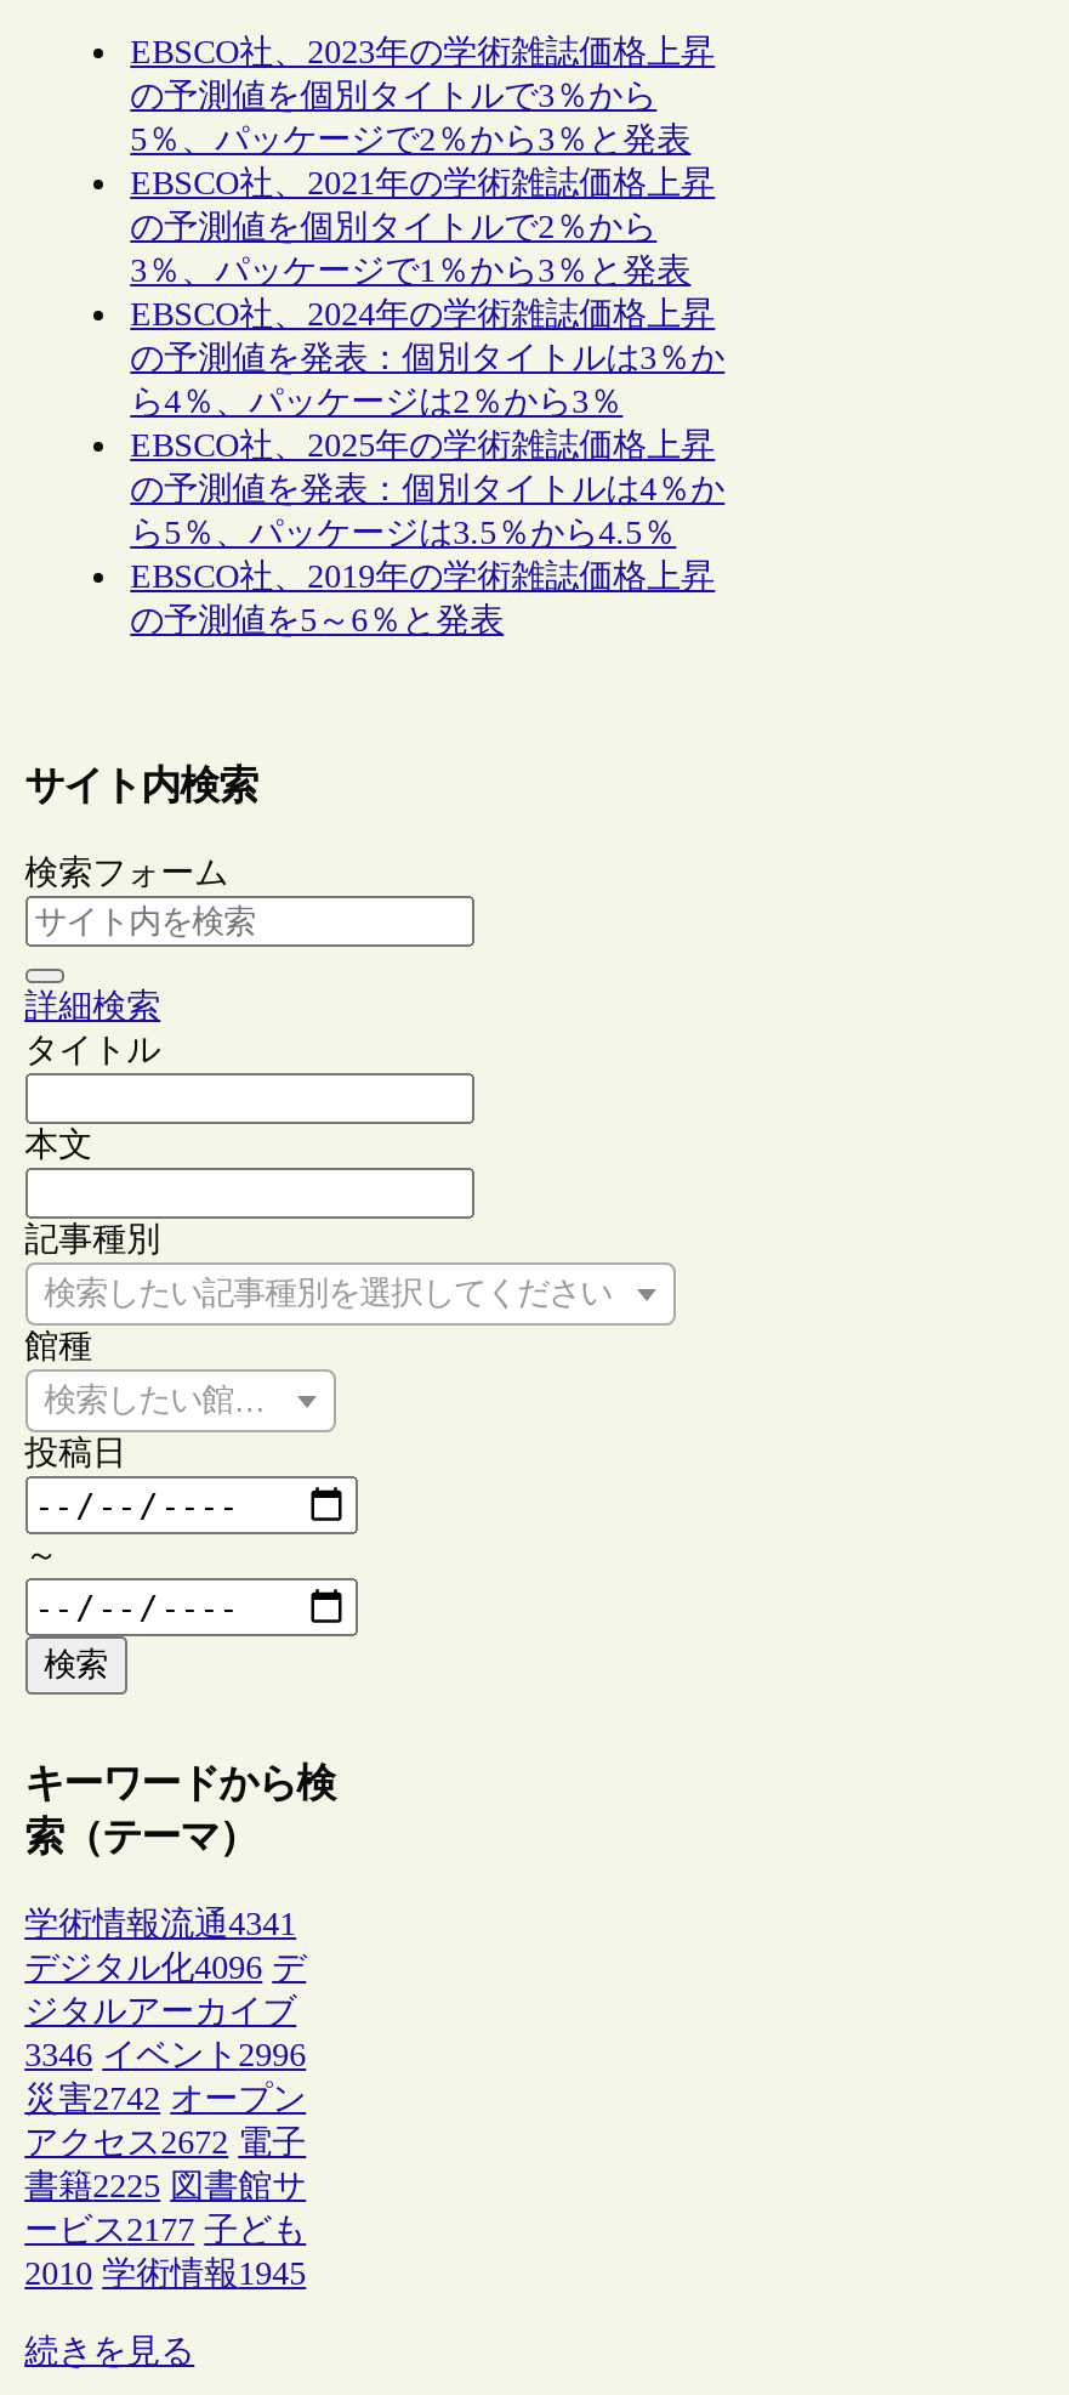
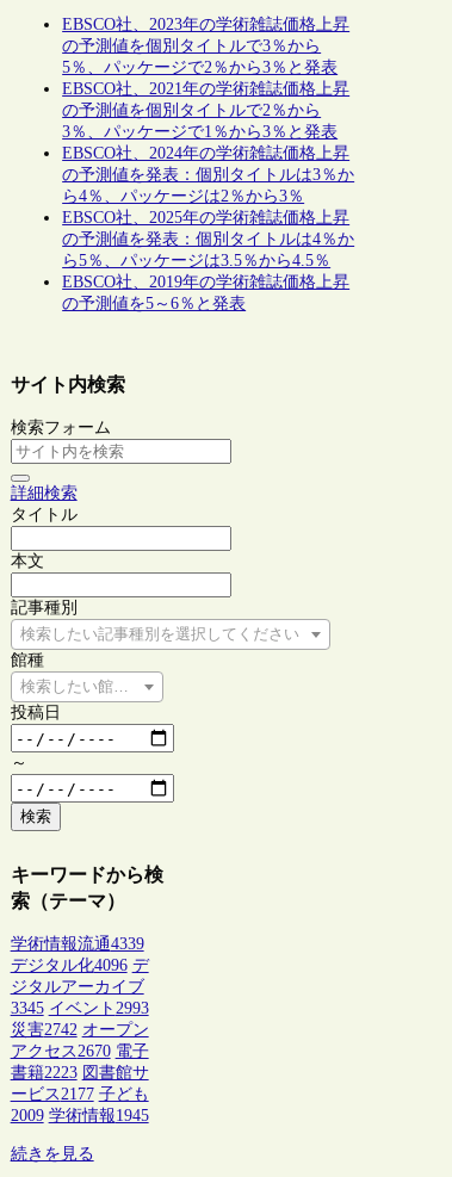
[25,1906,296,1942] 学術情報流通4341 -> [10,935,144,953] 学術情報流通4339
[25,2037,306,2073] 3346 イベント2996 -> [10,999,149,1017] 3345 イベント2993
[25,2124,306,2161] アクセス2672 電子 -> [10,1042,149,1060] アクセス2670 電子
[25,2168,306,2204] 書籍2225 図書館サ -> [10,1064,149,1082] 書籍2223 図書館サ
[25,2255,306,2292] 2010 学術情報1945 -> [10,1107,149,1125] 2009 学術情報1945

